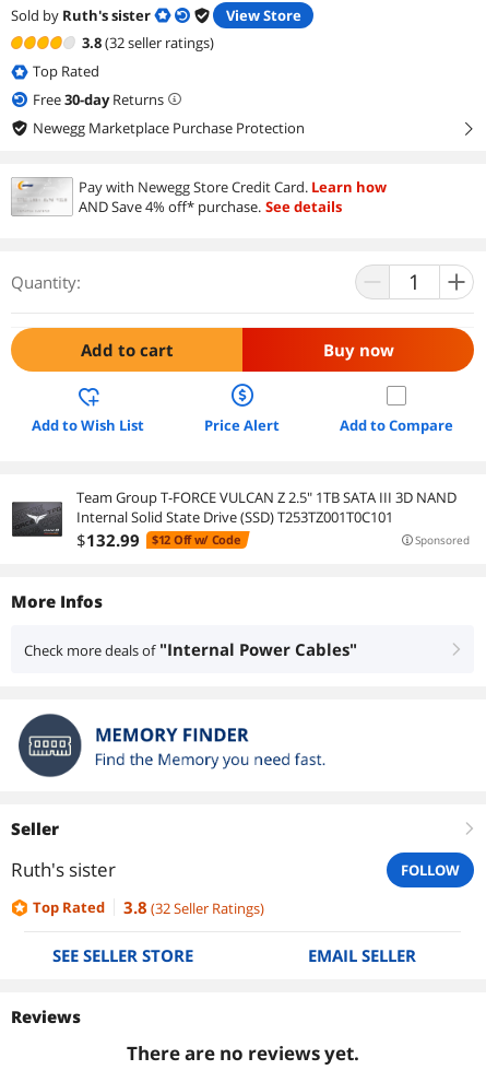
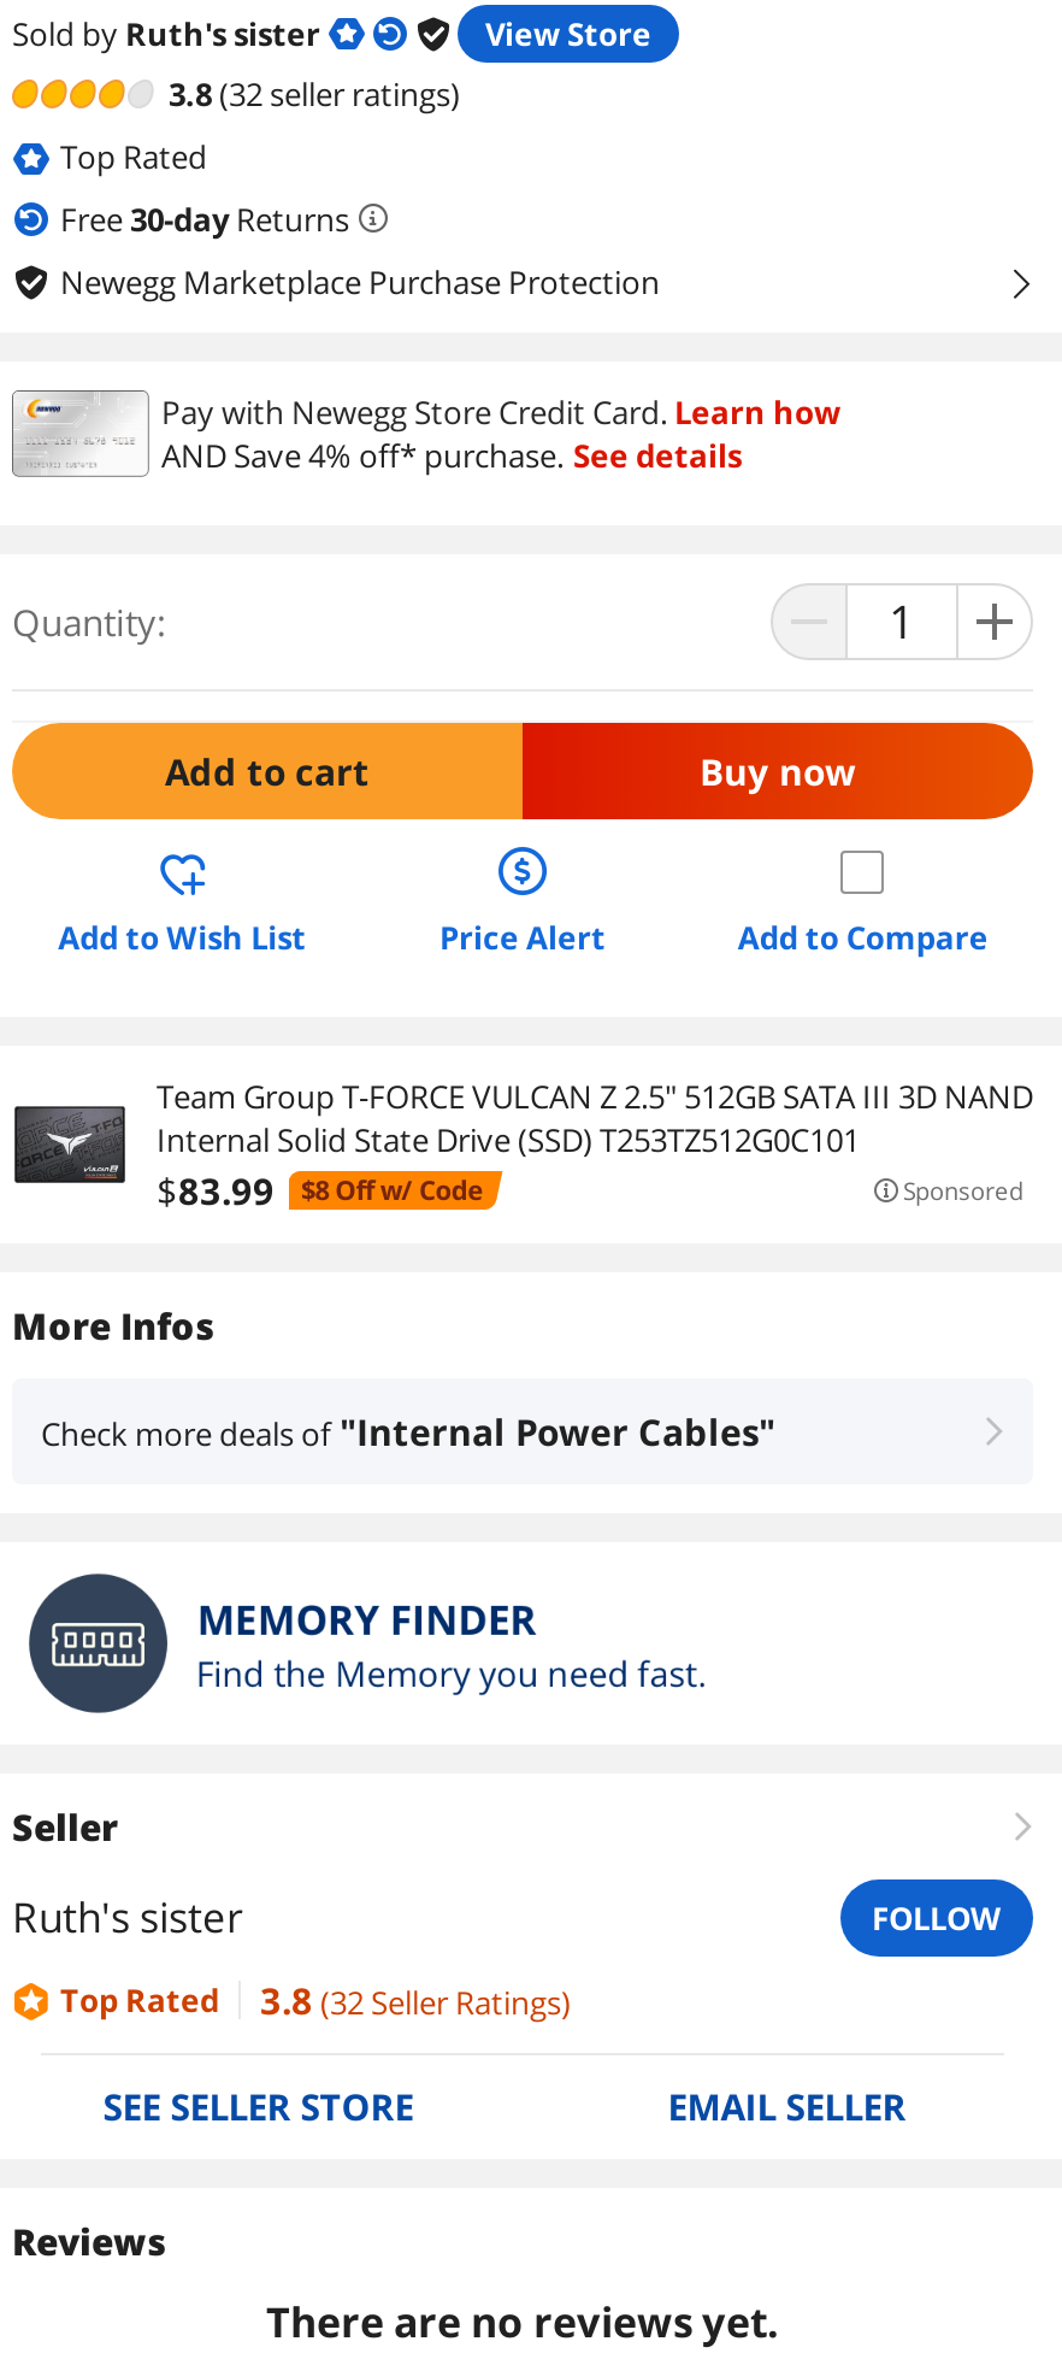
[76,487,457,507] Team Group T-FORCE VULCAN Z 2.5" 1TB SATA III 3D NAND -> [157,1075,1033,1118] Team Group T-FORCE VULCAN Z 2.5" 512GB SATA III 3D NAND
[76,507,393,527] Internal Solid State Drive (SSD) T253TZ001T0C101 -> [157,1118,860,1161] Internal Solid State Drive (SSD) T253TZ512G0C101
[76,529,140,551] $132.99 -> [157,1166,275,1214] $83.99
[152,531,241,548] $12 Off w/ Code -> [301,1171,484,1207] $8 Off w/ Code

